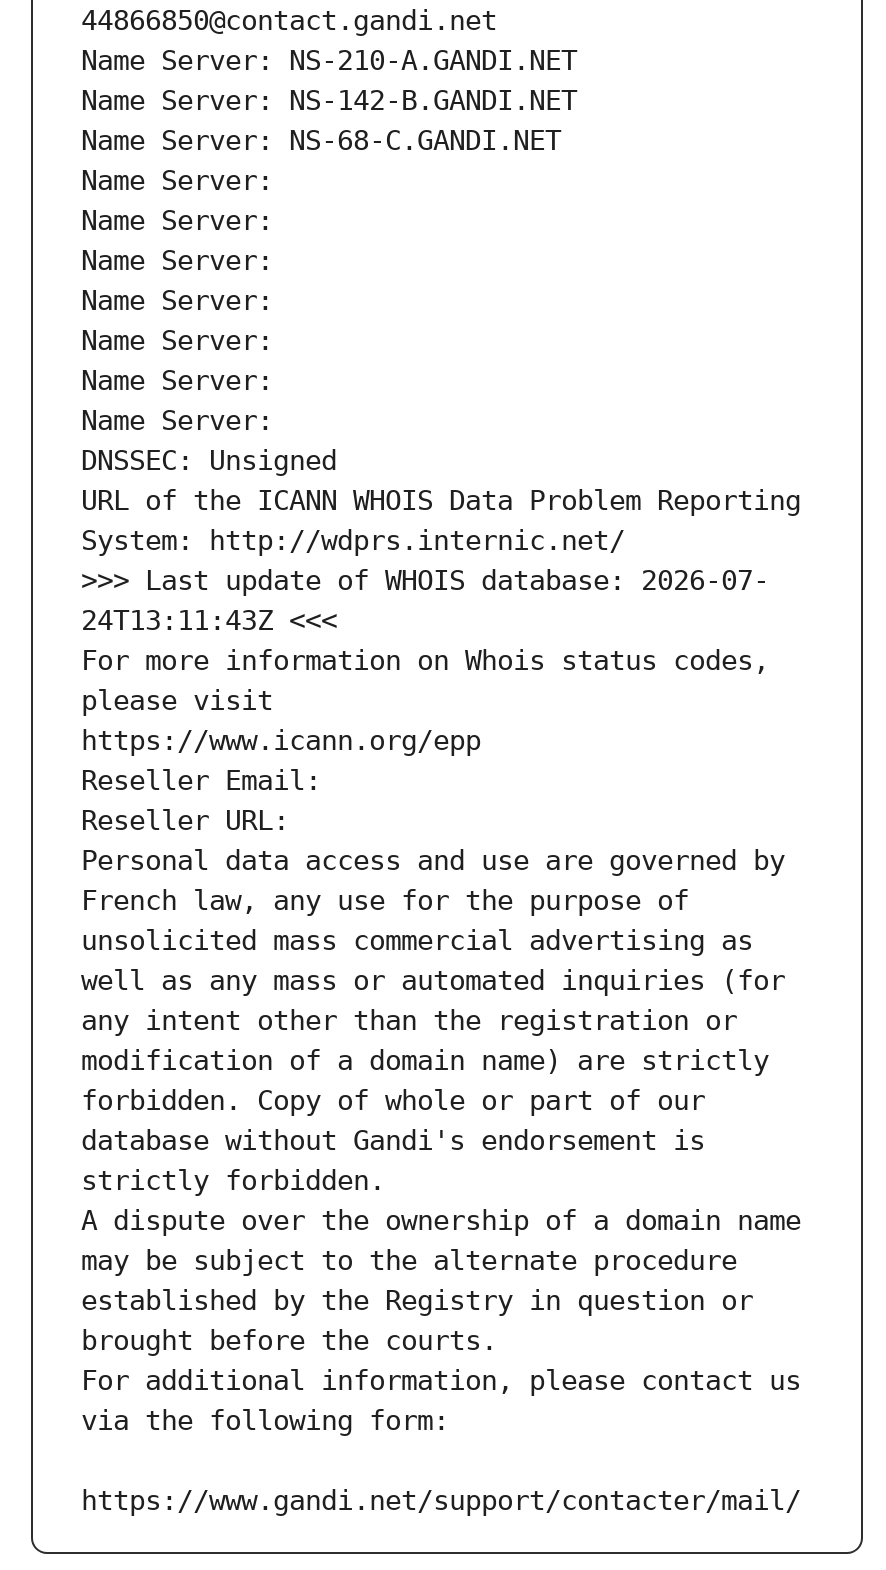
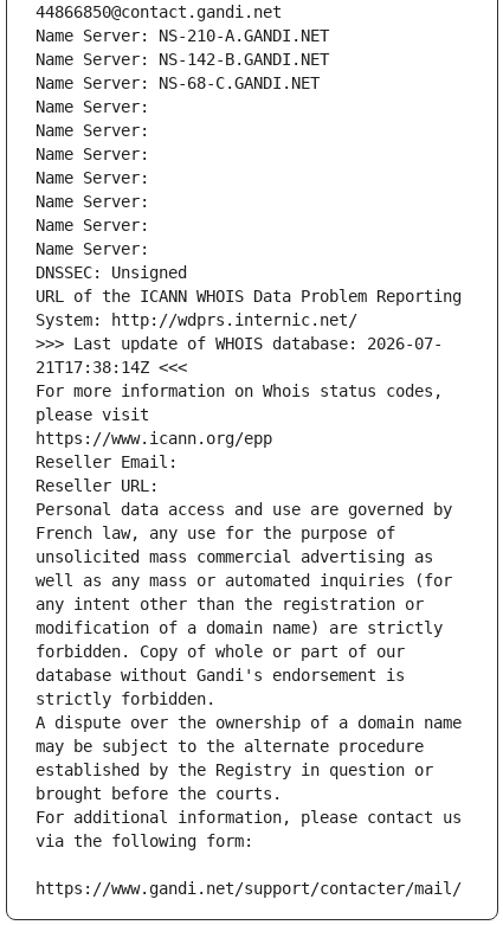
[81,605,337,637] 24T13:11:43Z <<< -> [36,358,187,377] 21T17:38:14Z <<<

